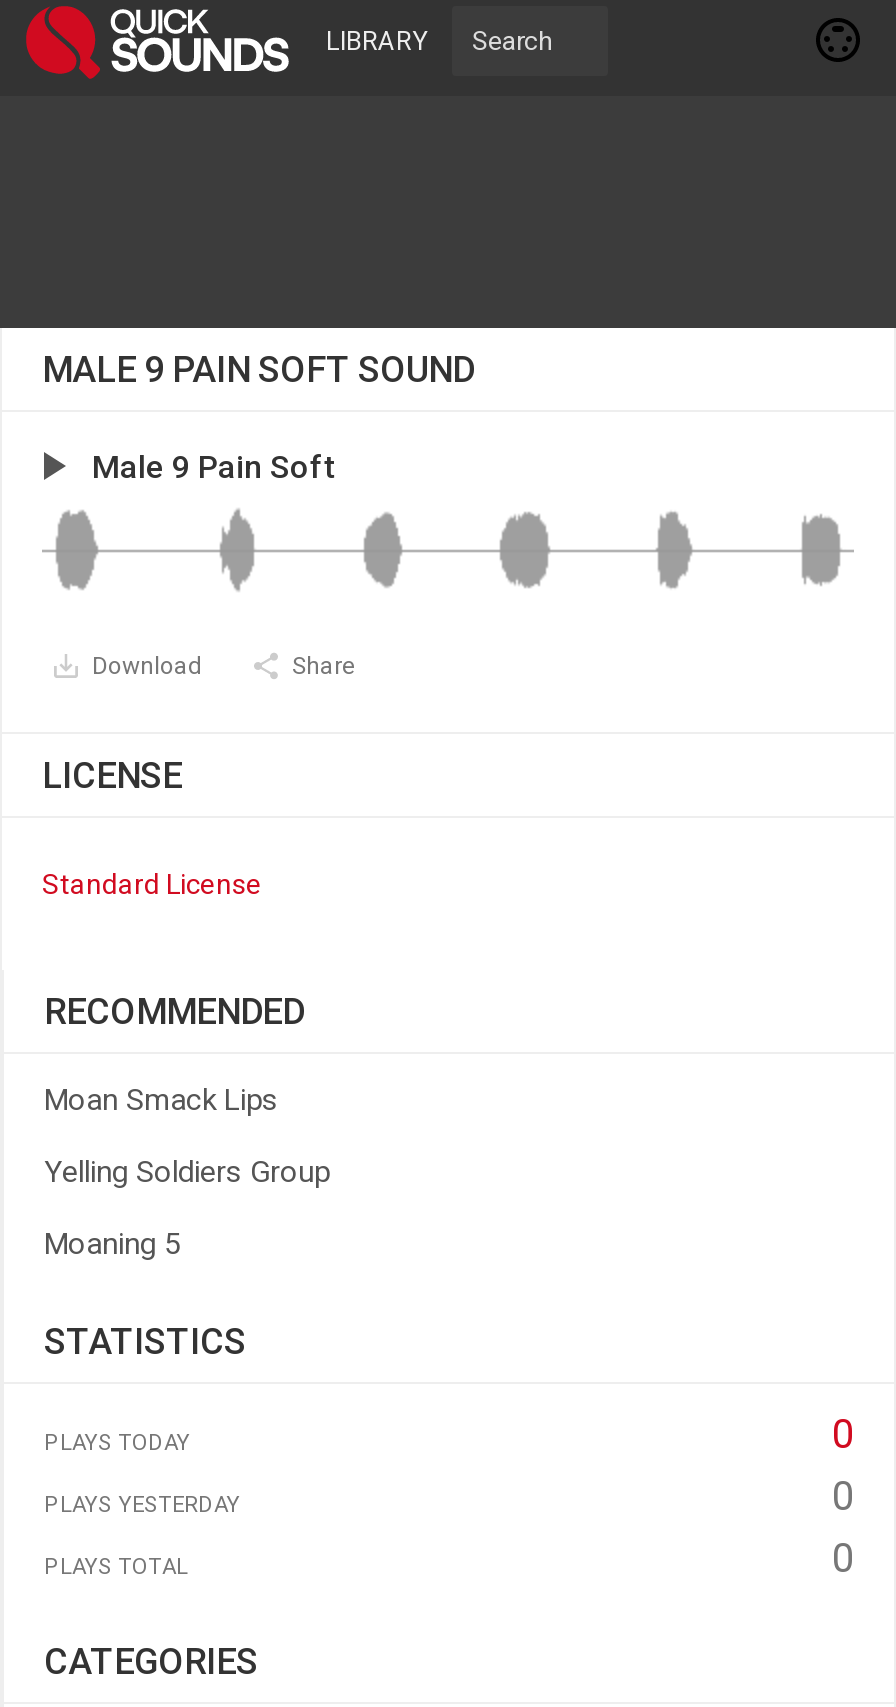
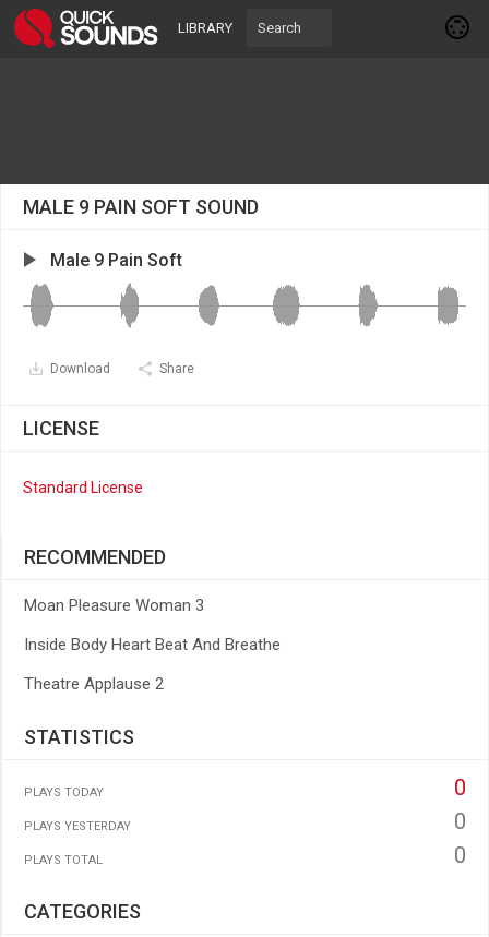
[44,1082,278,1118] Moan Smack Lips -> [24,596,204,615] Moan Pleasure Woman 3
[44,1154,330,1190] Yelling Soldiers Group -> [24,635,281,654] Inside Body Heart Beat And Breathe
[44,1226,180,1262] Moaning 5 -> [24,674,164,694] Theatre Applause 2

